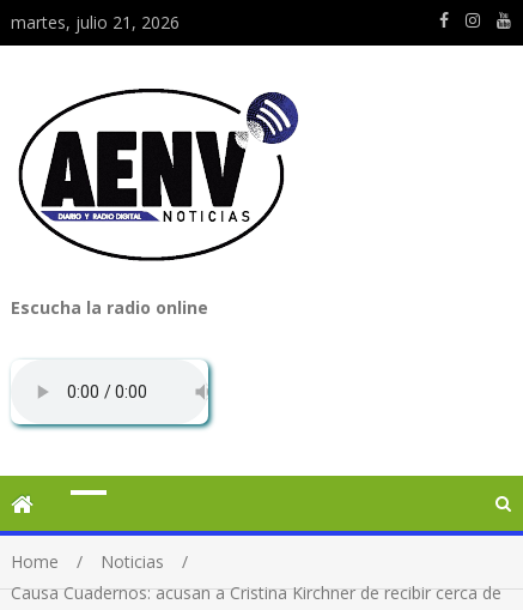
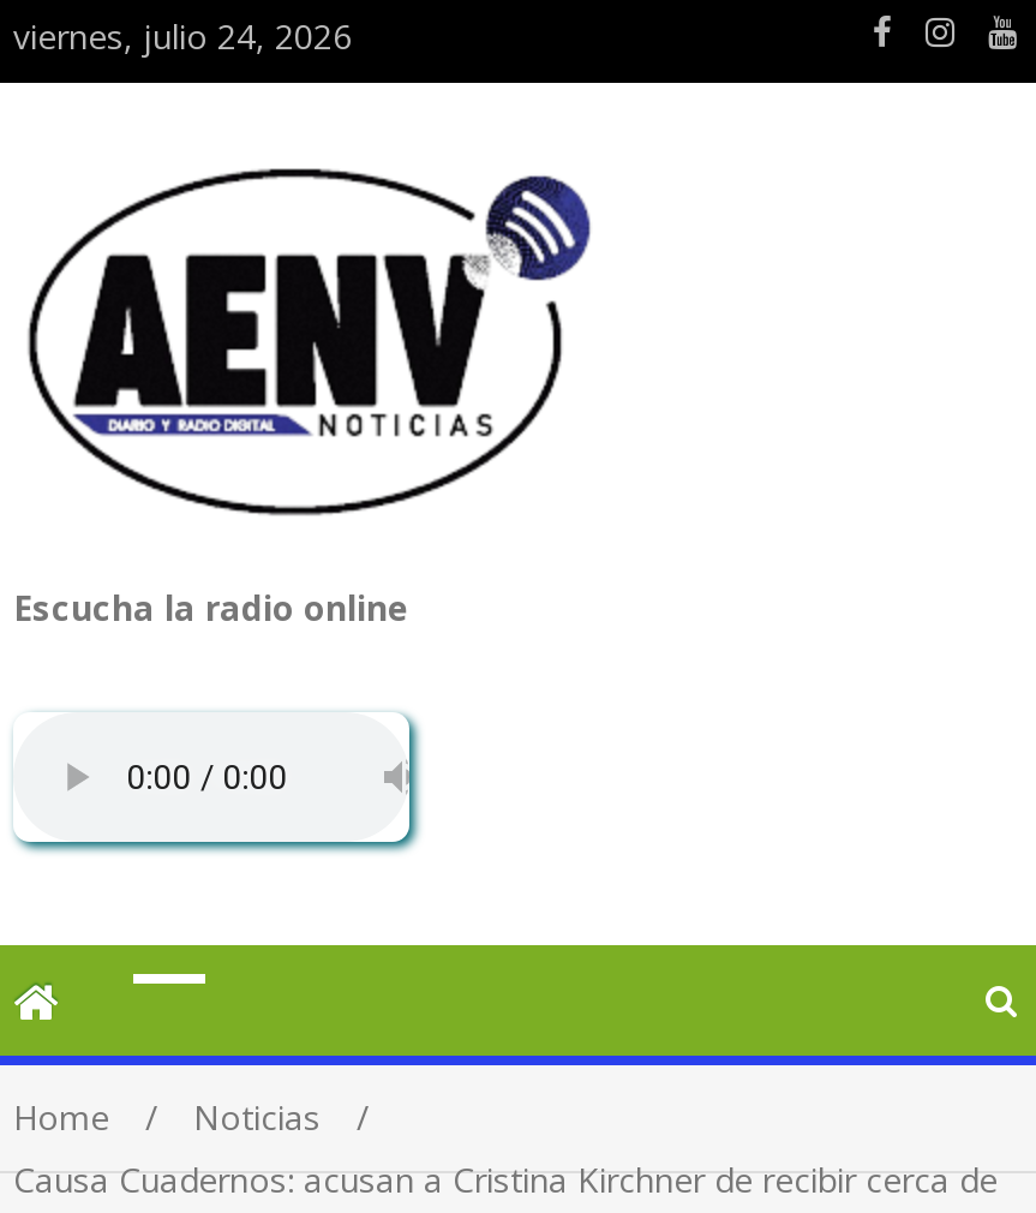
[11,11,180,34] martes, julio 21, 2026 -> [13,13,352,59] viernes, julio 24, 2026

